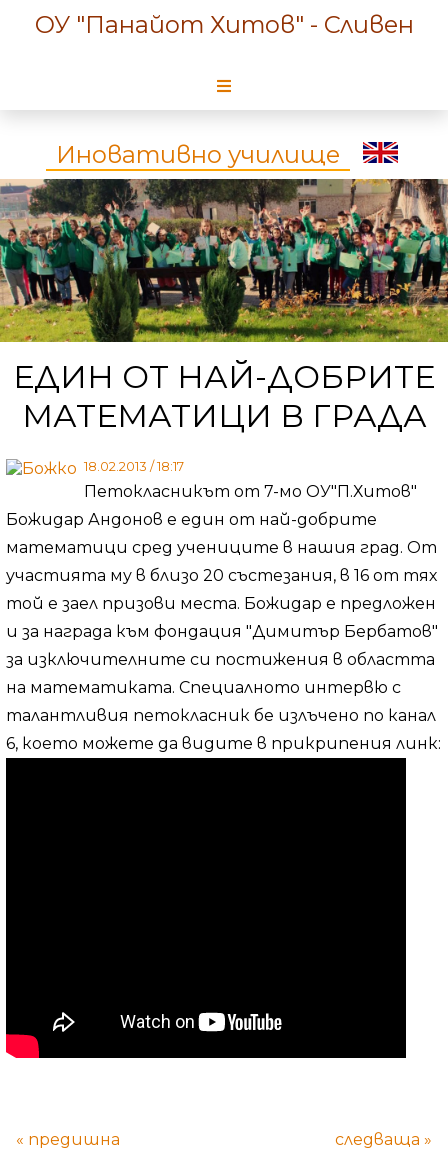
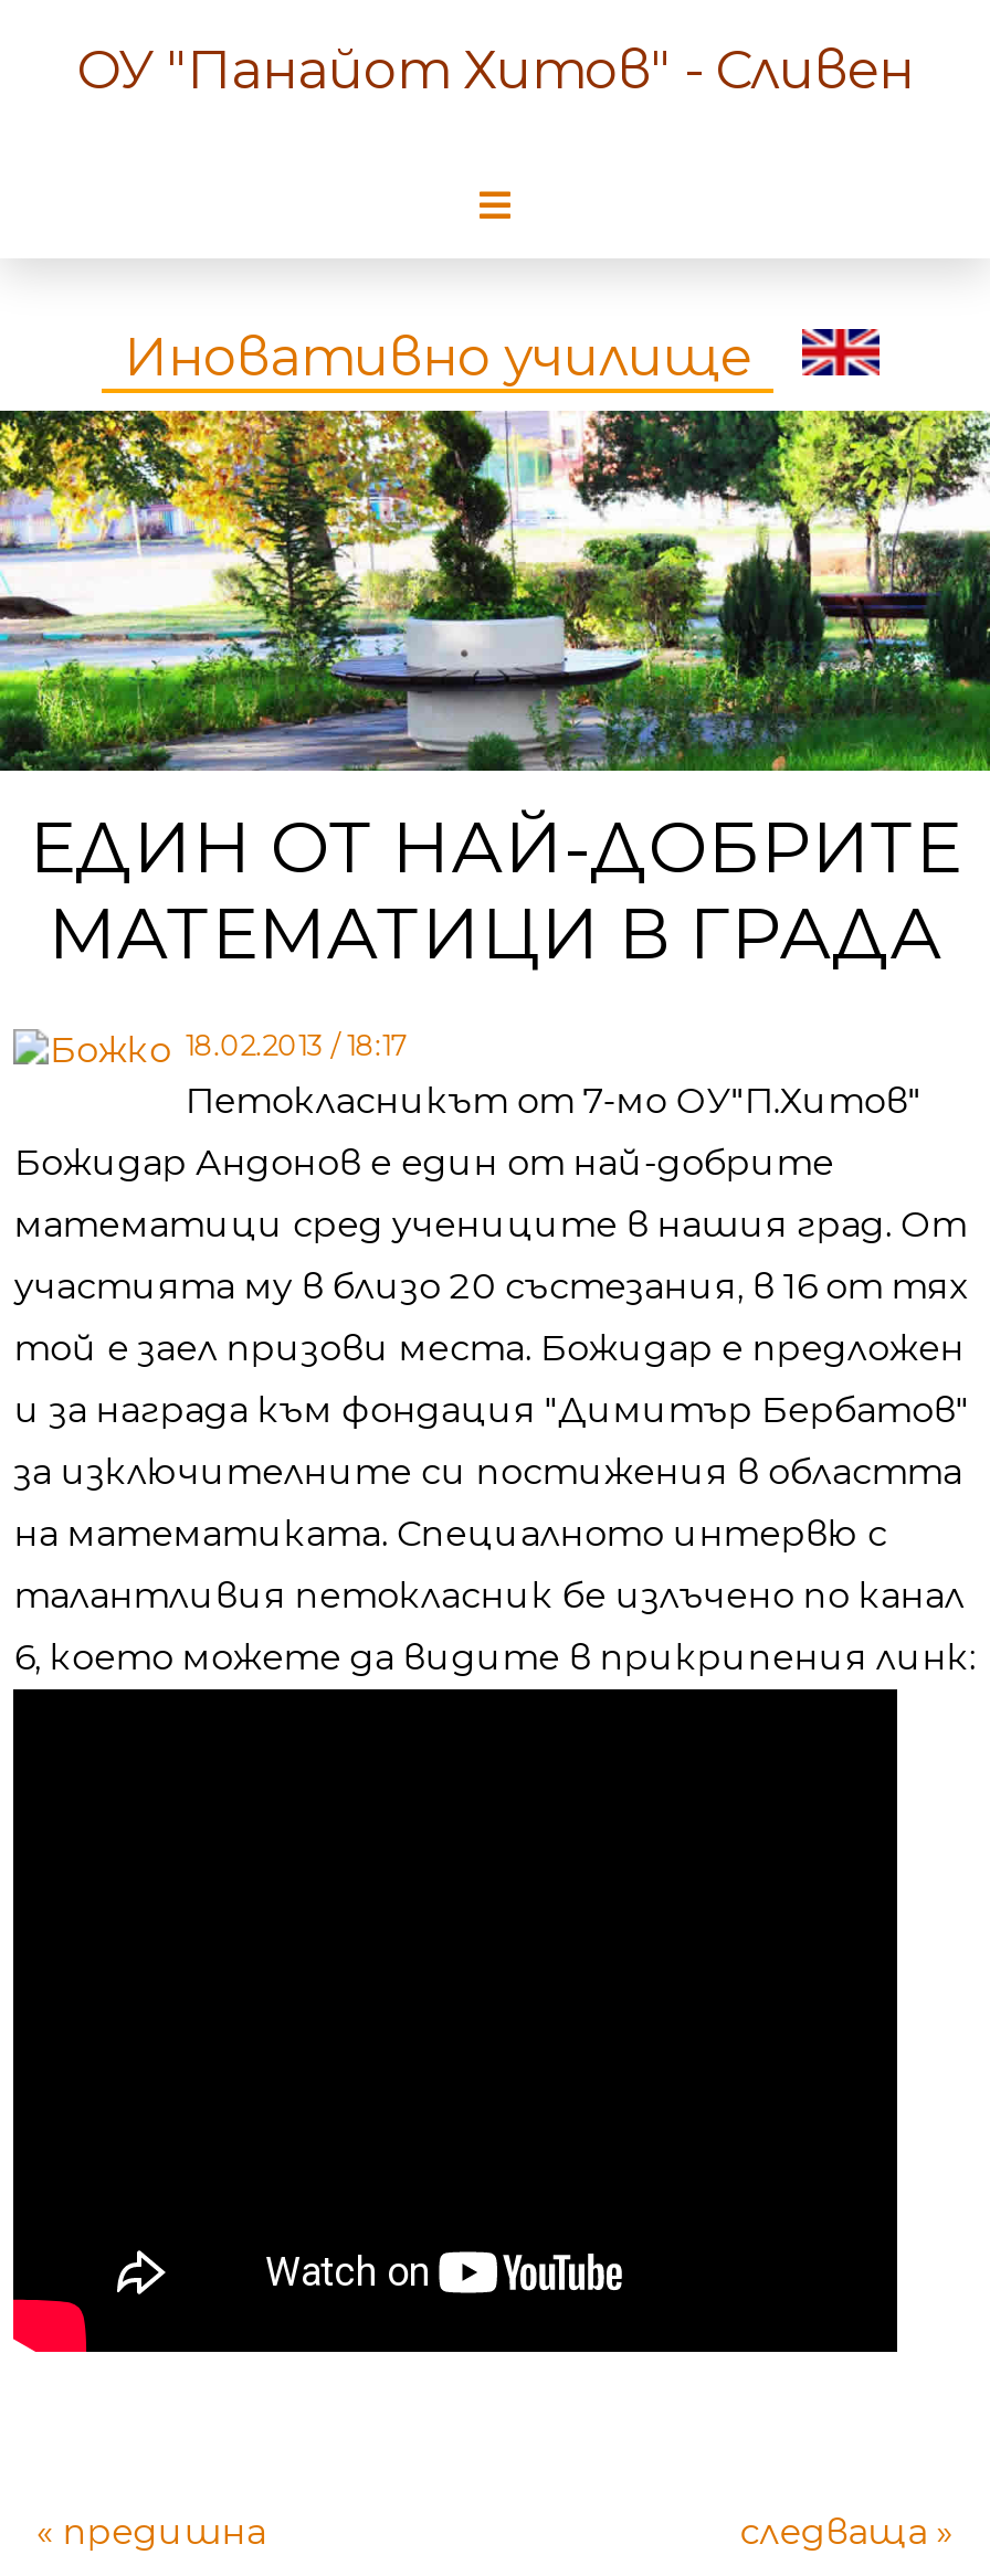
[3,178,445,343] [image] -> [7,409,983,773] [image]

